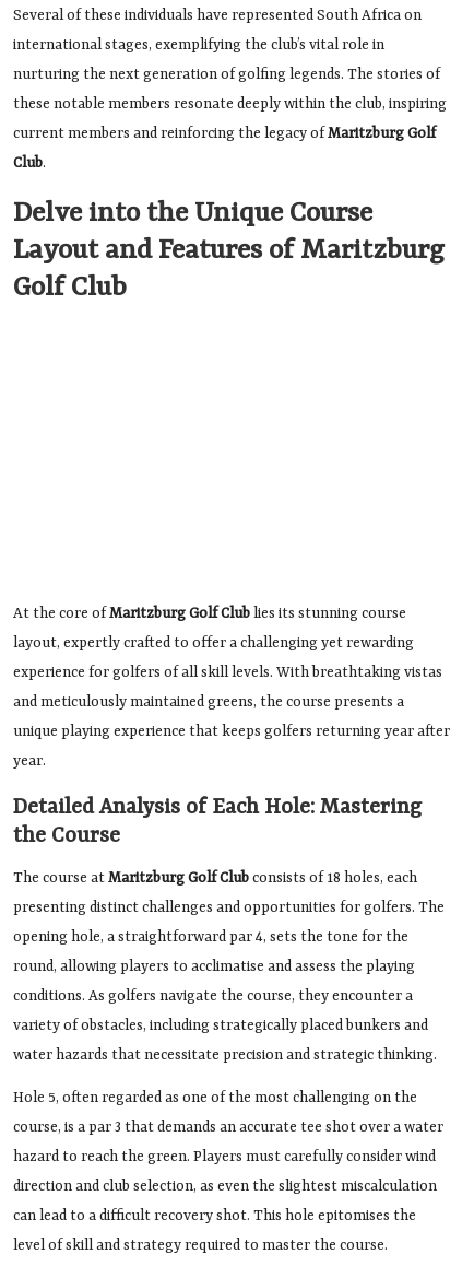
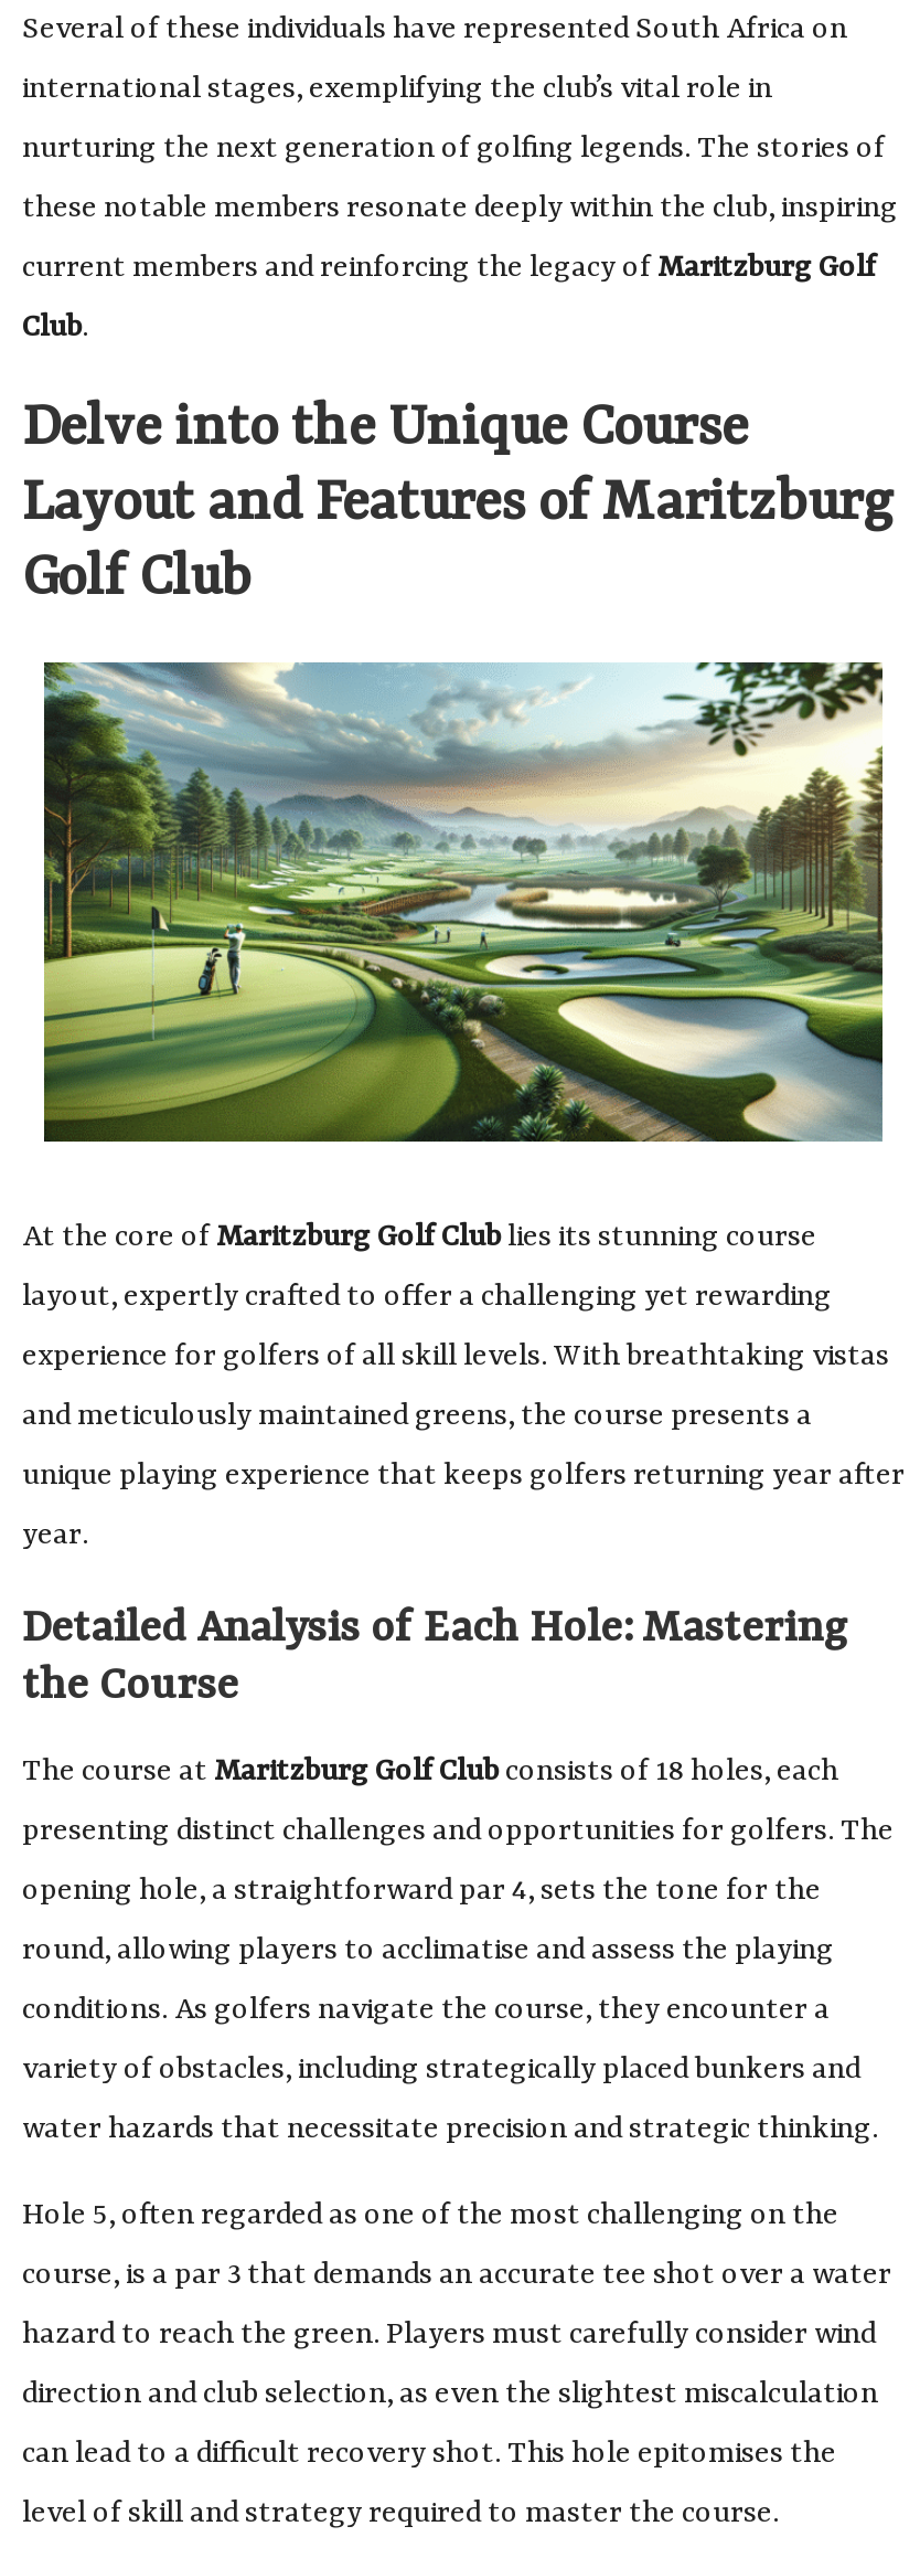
none -> [42,660,885,1144] [image]

